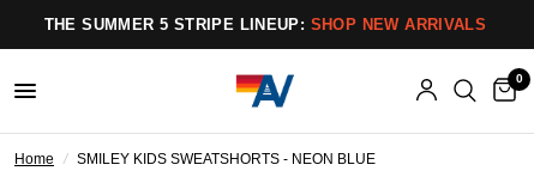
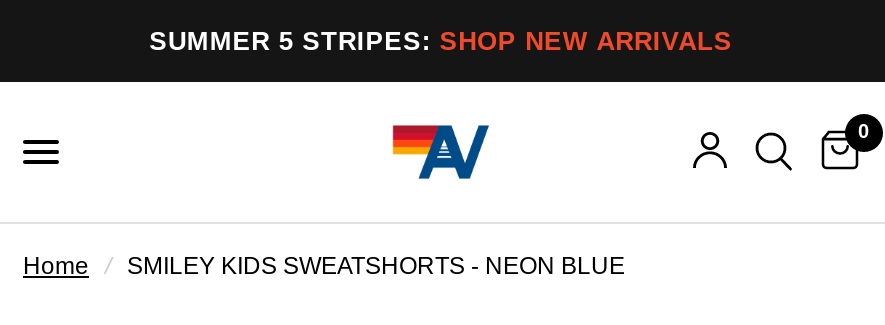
[44,16,486,33] THE SUMMER 5 STRIPE LINEUP: SHOP NEW ARRIVALS -> [149,26,733,56] SUMMER 5 STRIPES: SHOP NEW ARRIVALS

